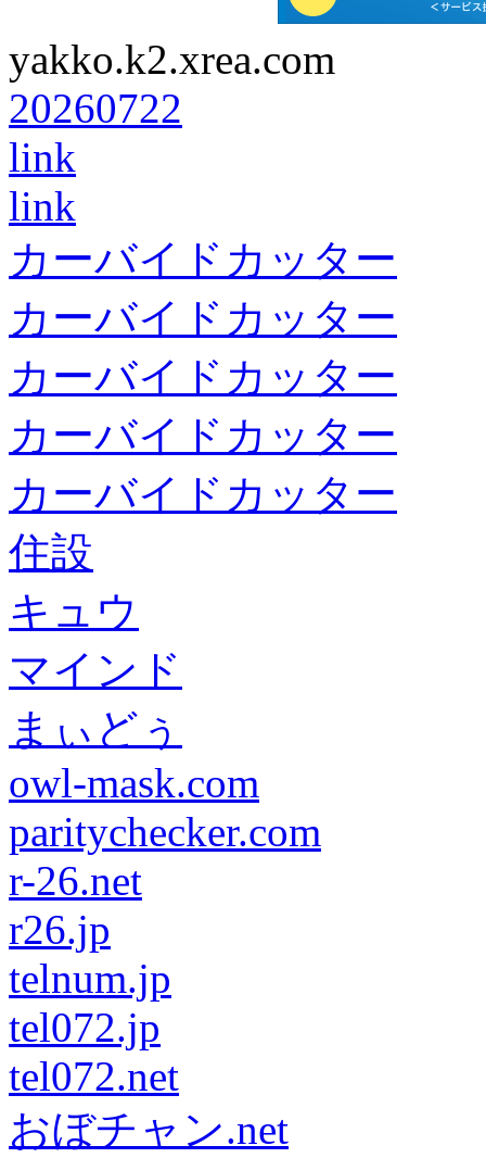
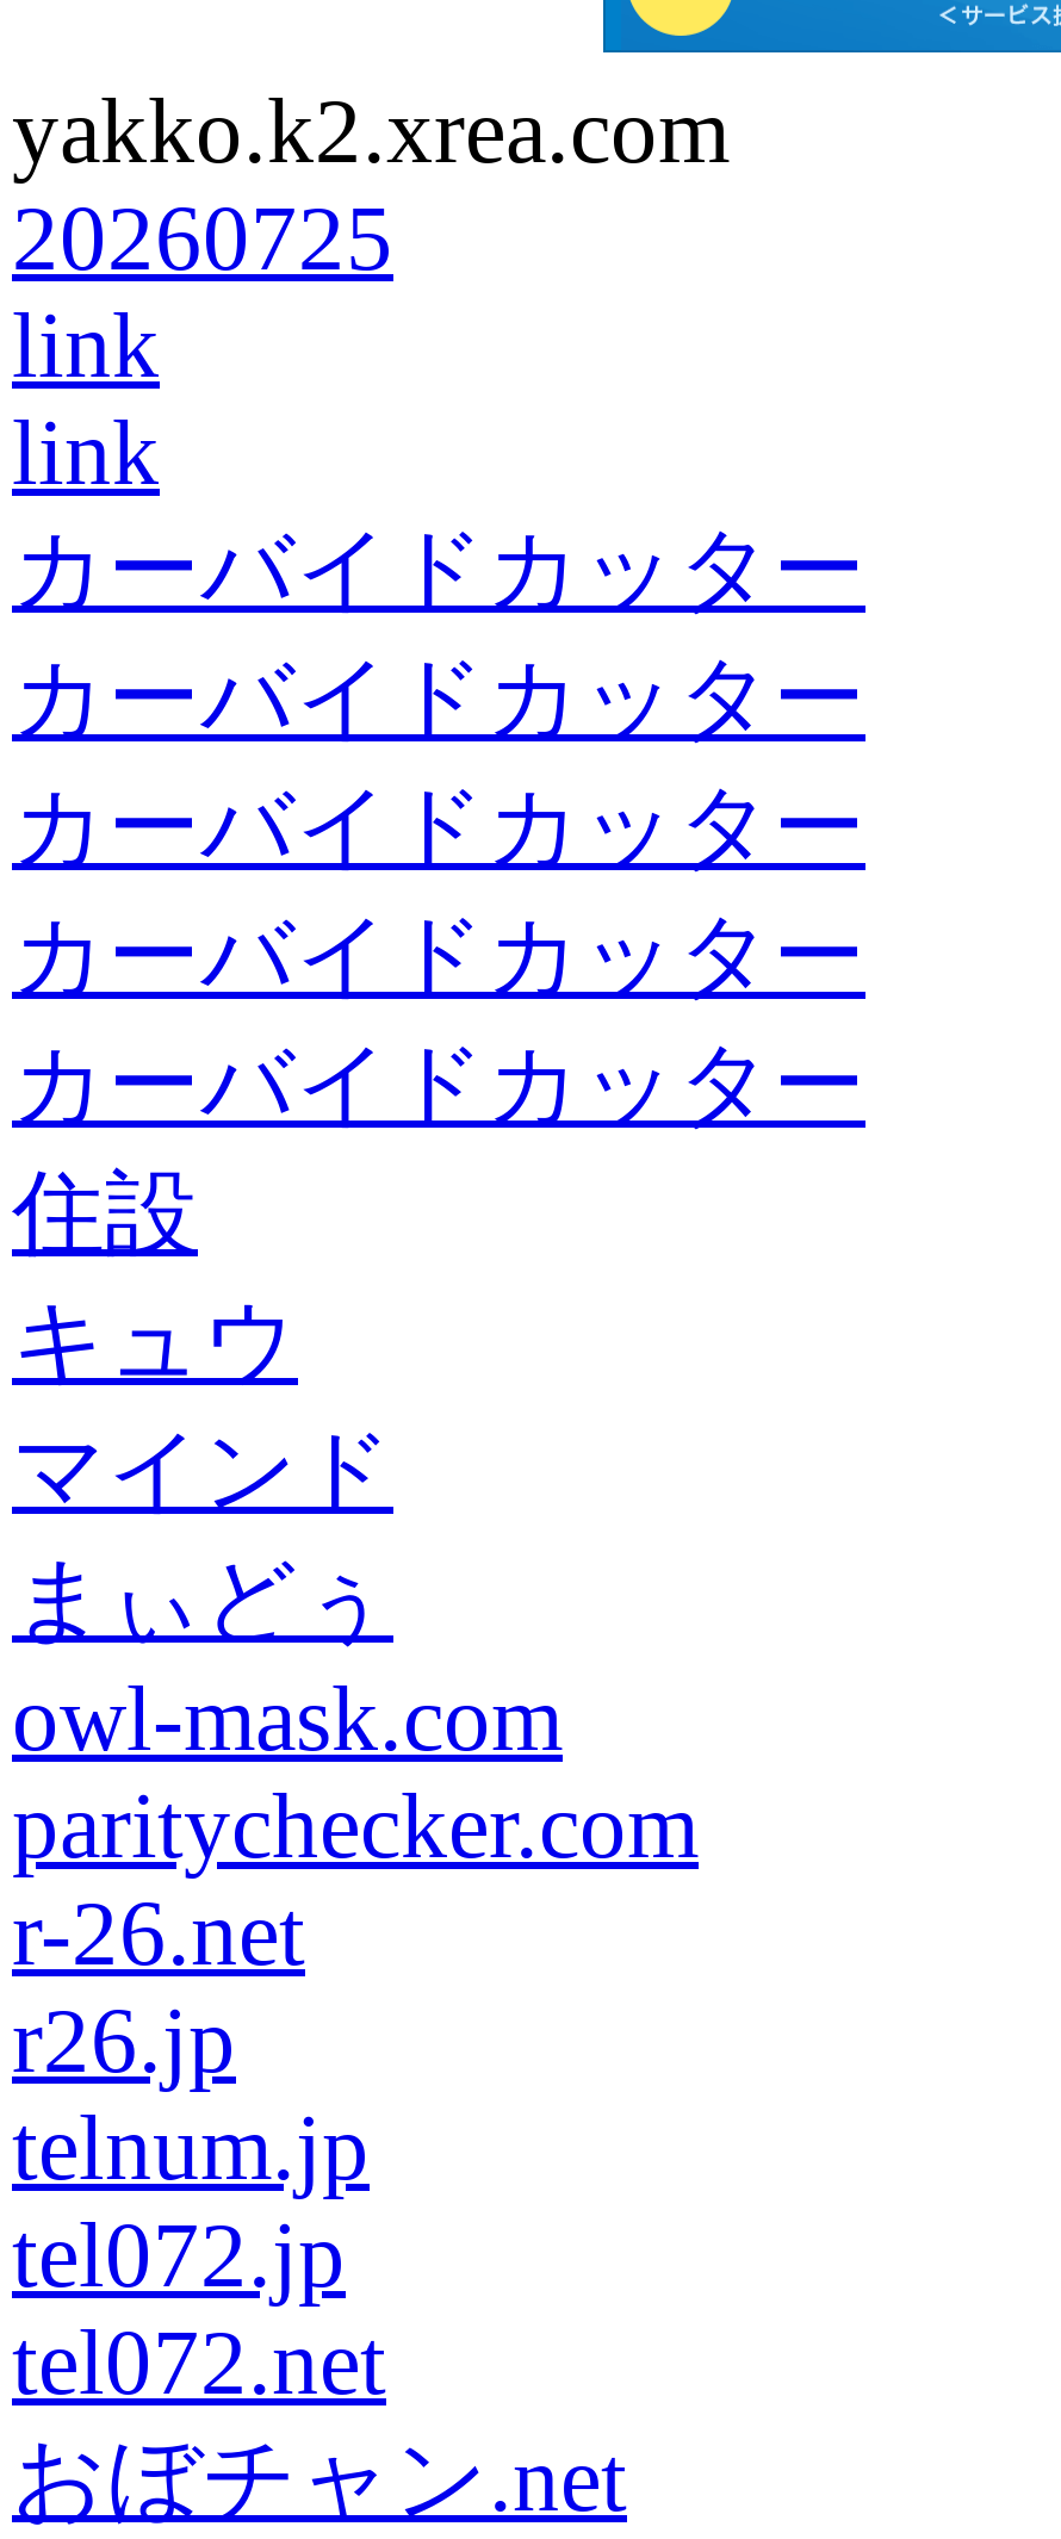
[9,84,182,131] 20260722 -> [12,185,393,287] 20260725

